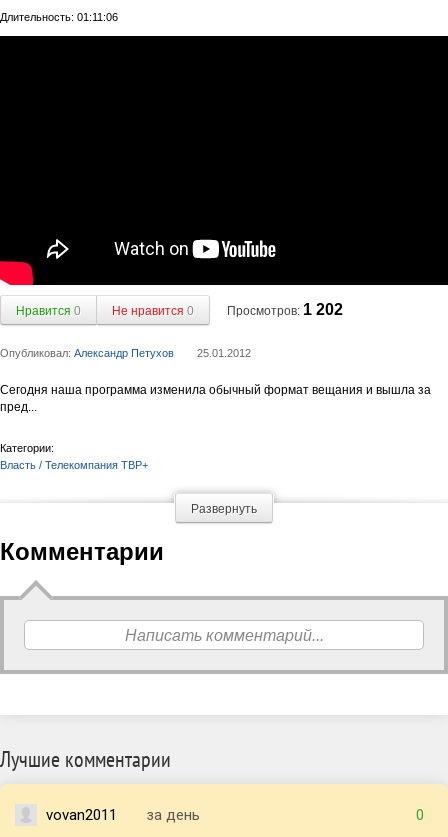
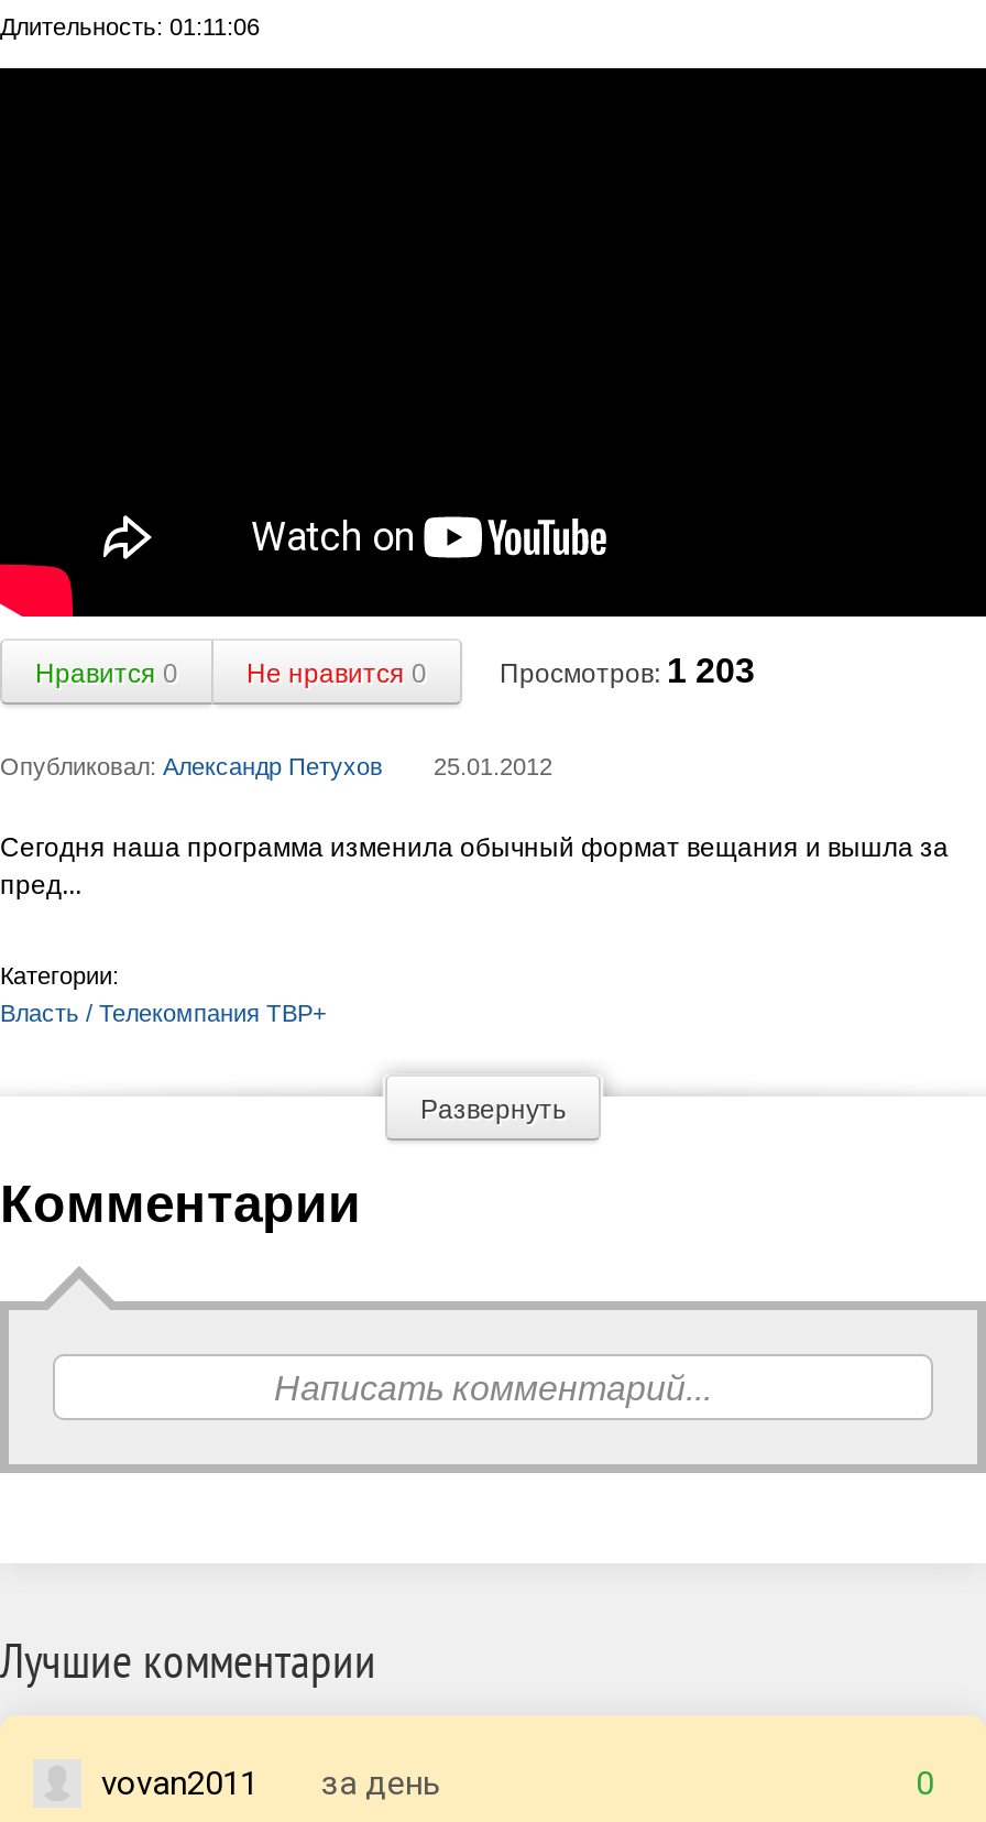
[227,301,343,318] Просмотров: 1 202 -> [500,652,755,690] Просмотров: 1 203

